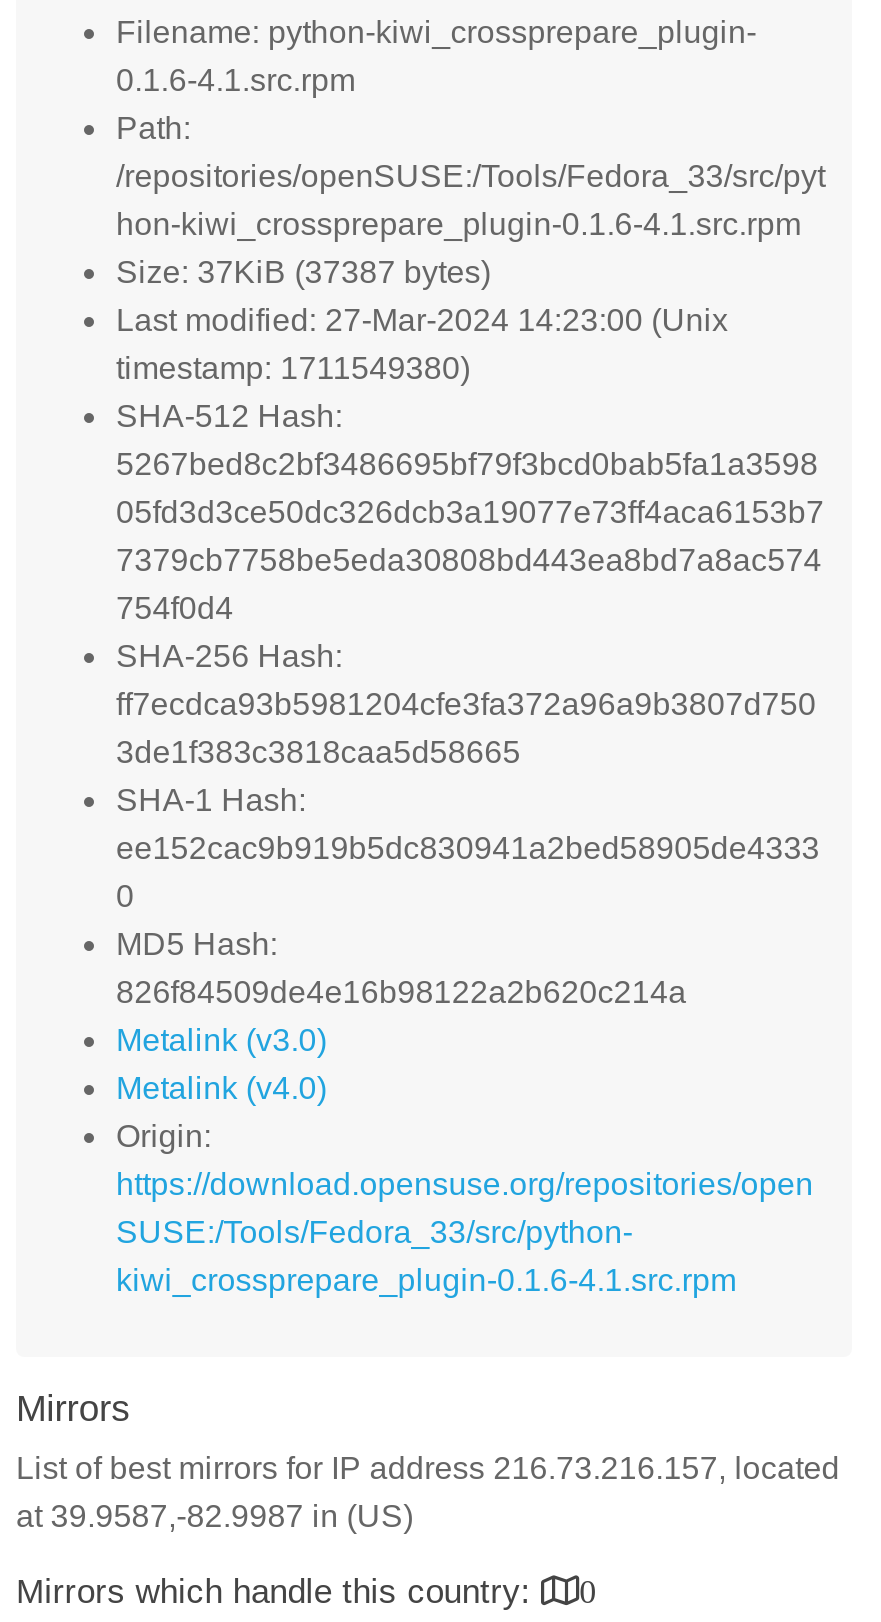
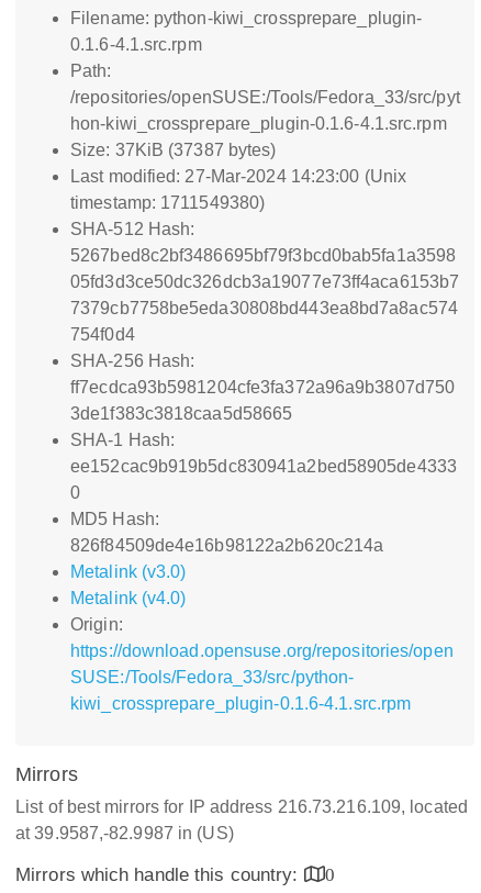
[16,1451,840,1485] List of best mirrors for IP address 216.73.216.157, located -> [15,797,468,816] List of best mirrors for IP address 216.73.216.109, located

